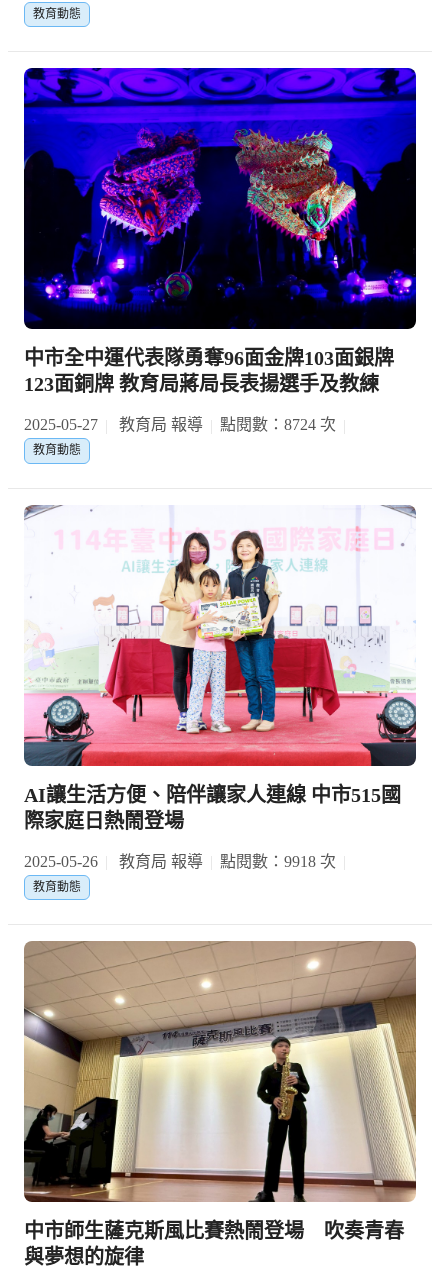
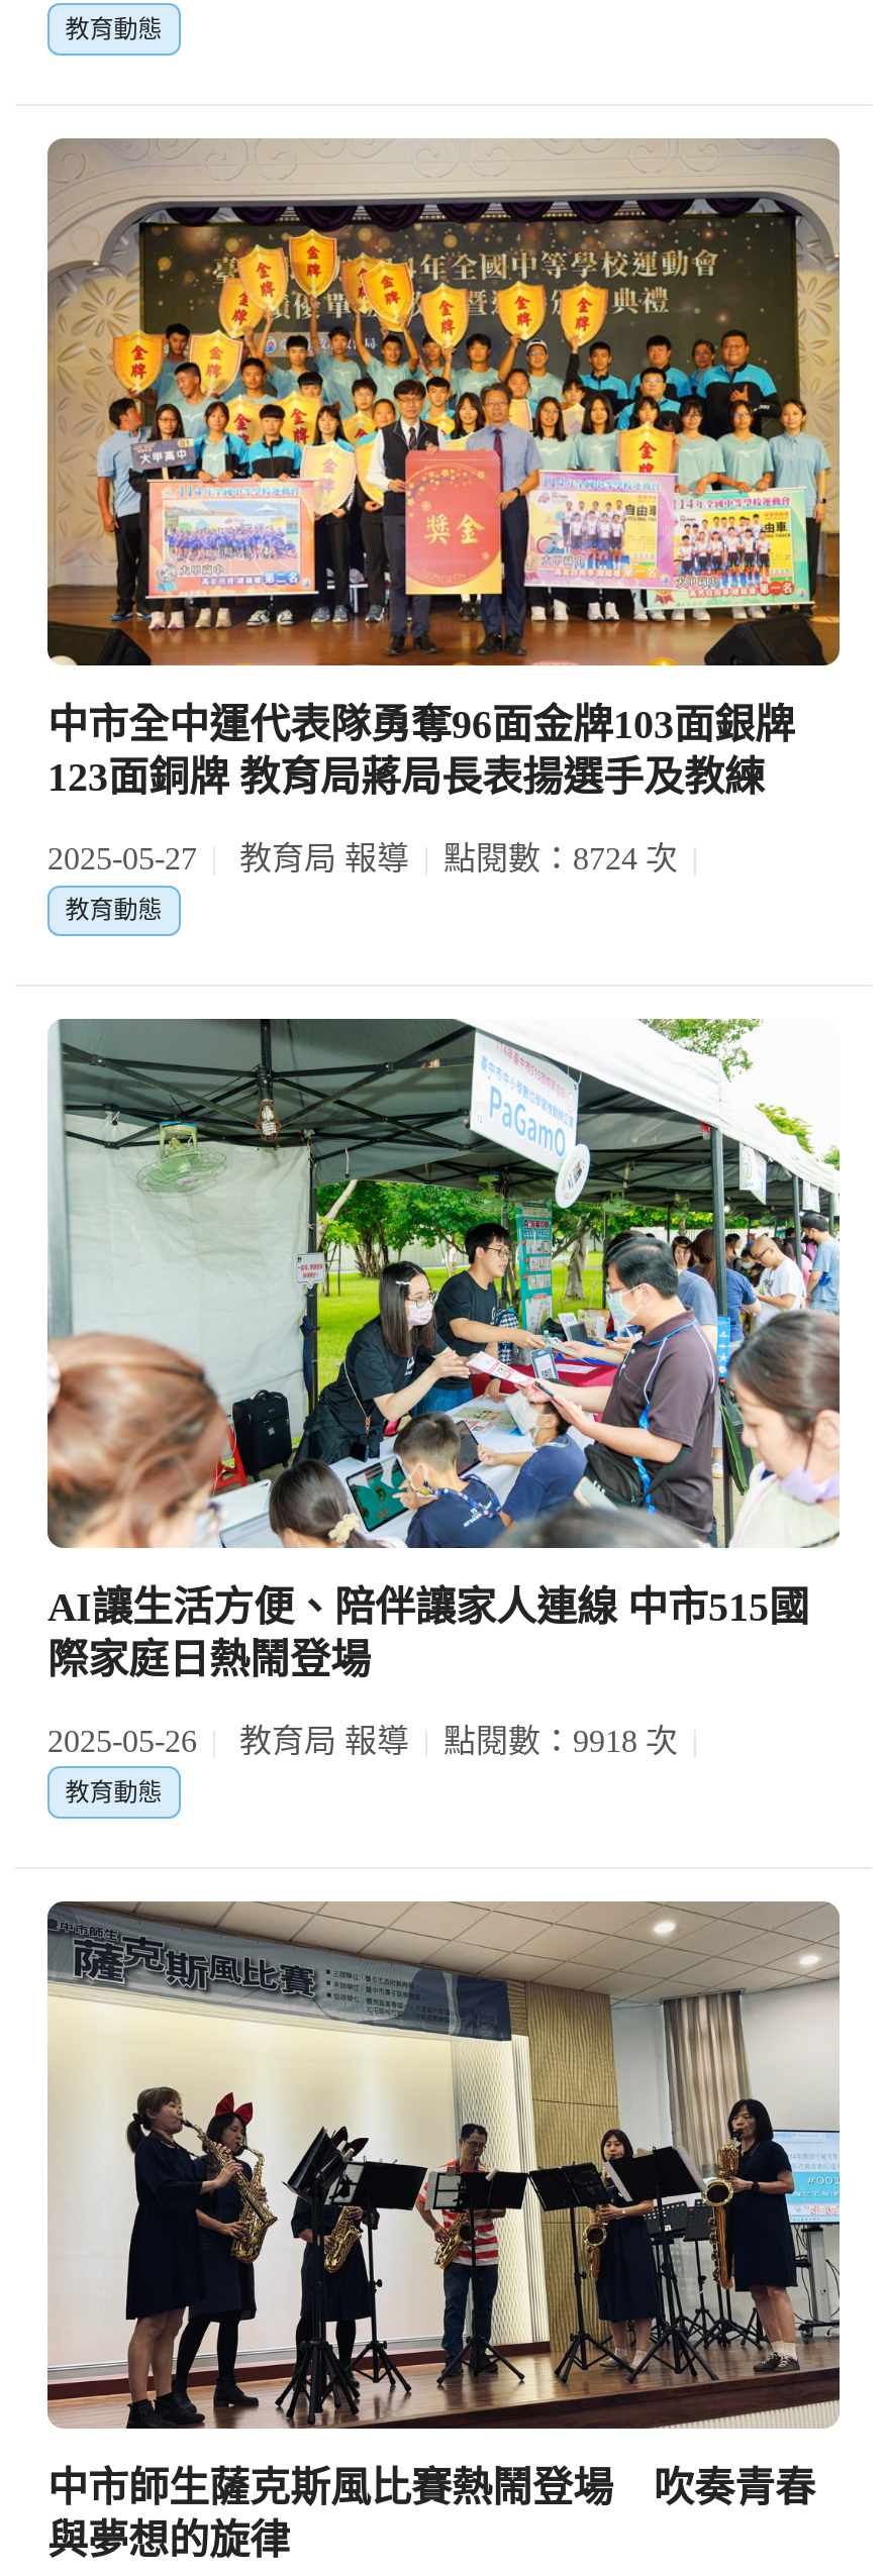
[23,67,417,330] [image] -> [45,137,842,668] [image]
[24,504,417,767] [image] -> [45,1016,842,1551] [image]
[23,941,417,1203] [image] -> [45,1902,842,2432] [image]

